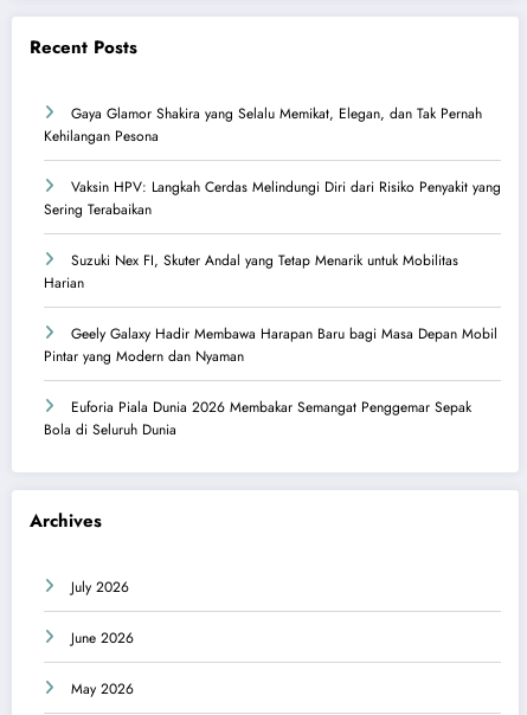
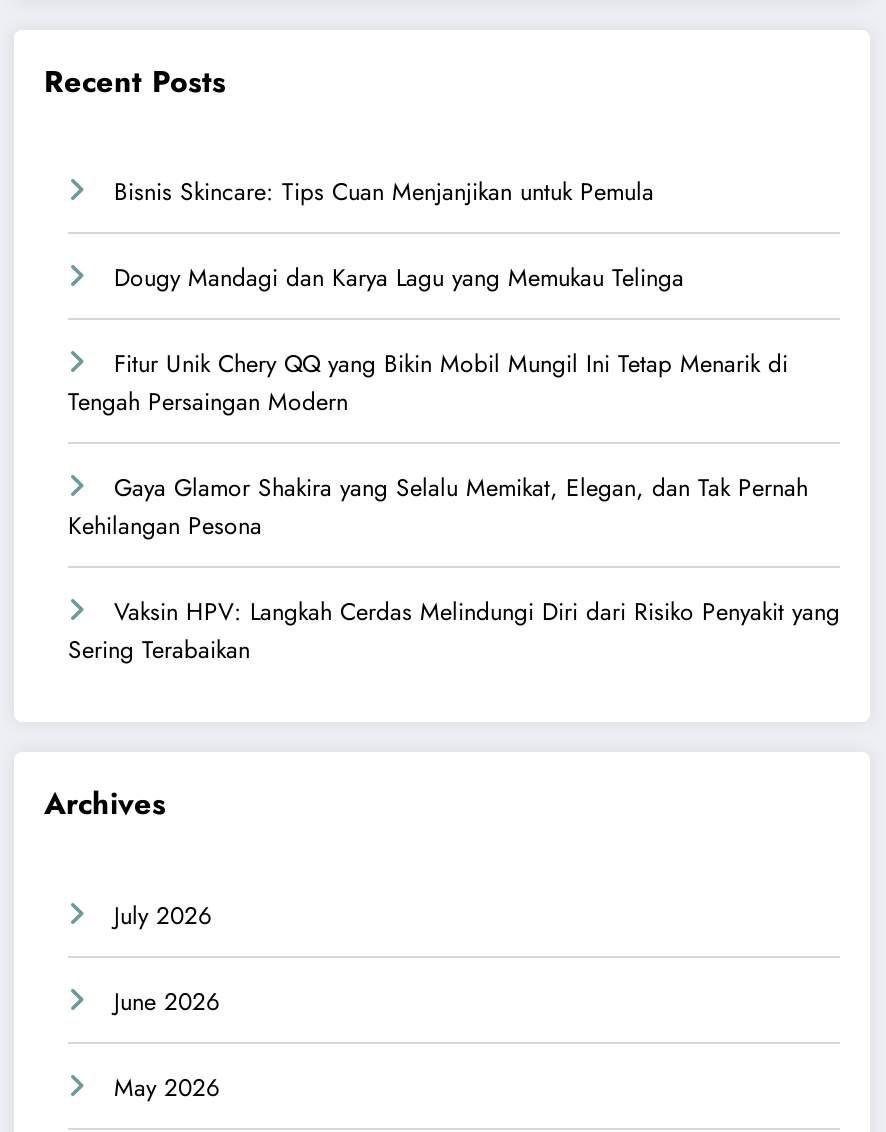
none -> [68,174,788,420] Bisnis Skincare: Tips Cuan Menjanjikan untuk Pemula | Dougy Mandagi dan Karya Lagu yang Memukau Telinga | Fitur Unik Chery QQ yang Bikin Mobil Mungil Ini Tetap Menarik di | Tengah Persaingan Modern
moved [44,103,501,220] -> [68,470,840,668]: Gaya Glamor Shakira yang Selalu Memikat, Elegan, dan Tak Pernah | Kehilangan Pesona | Vaksin HPV: Langkah Cerdas Melindungi Diri dari Risiko Penyakit yang | Sering Terabaikan
[44,250,497,440] Suzuki Nex FI, Skuter Andal yang Tetap Menarik untuk Mobilitas | Harian | Geely Galaxy Hadir Membawa Harapan Baru bagi Masa Depan Mobil | Pintar yang Modern dan Nyaman | Euforia Piala Dunia 2026 Membakar Semangat Penggemar Sepak | Bola di Seluruh Dunia -> none

